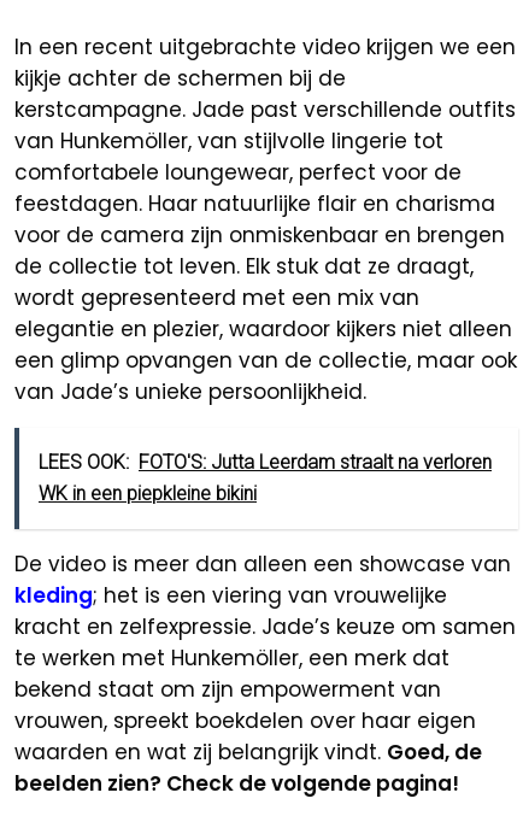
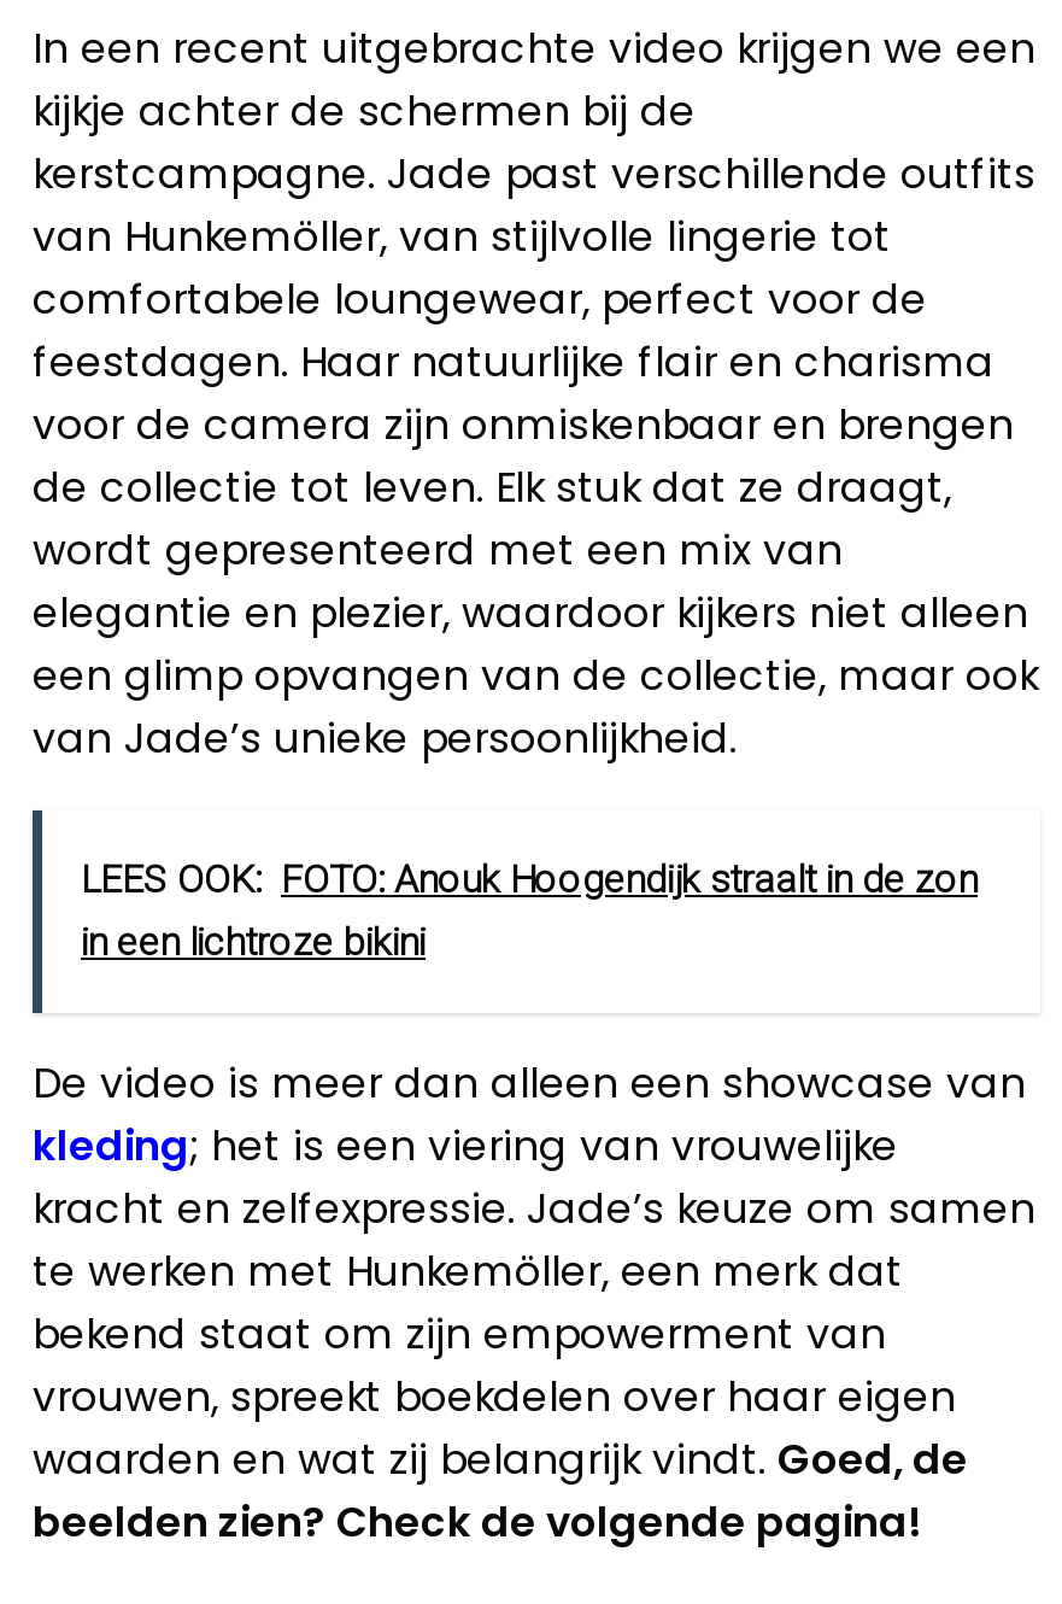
[39,450,492,504] LEES OOK: FOTO'S: Jutta Leerdam straalt na verloren | WK in een piepkleine bikini -> [81,857,978,966] LEES OOK: FOTO: Anouk Hoogendijk straalt in de zon | in een lichtroze bikini

